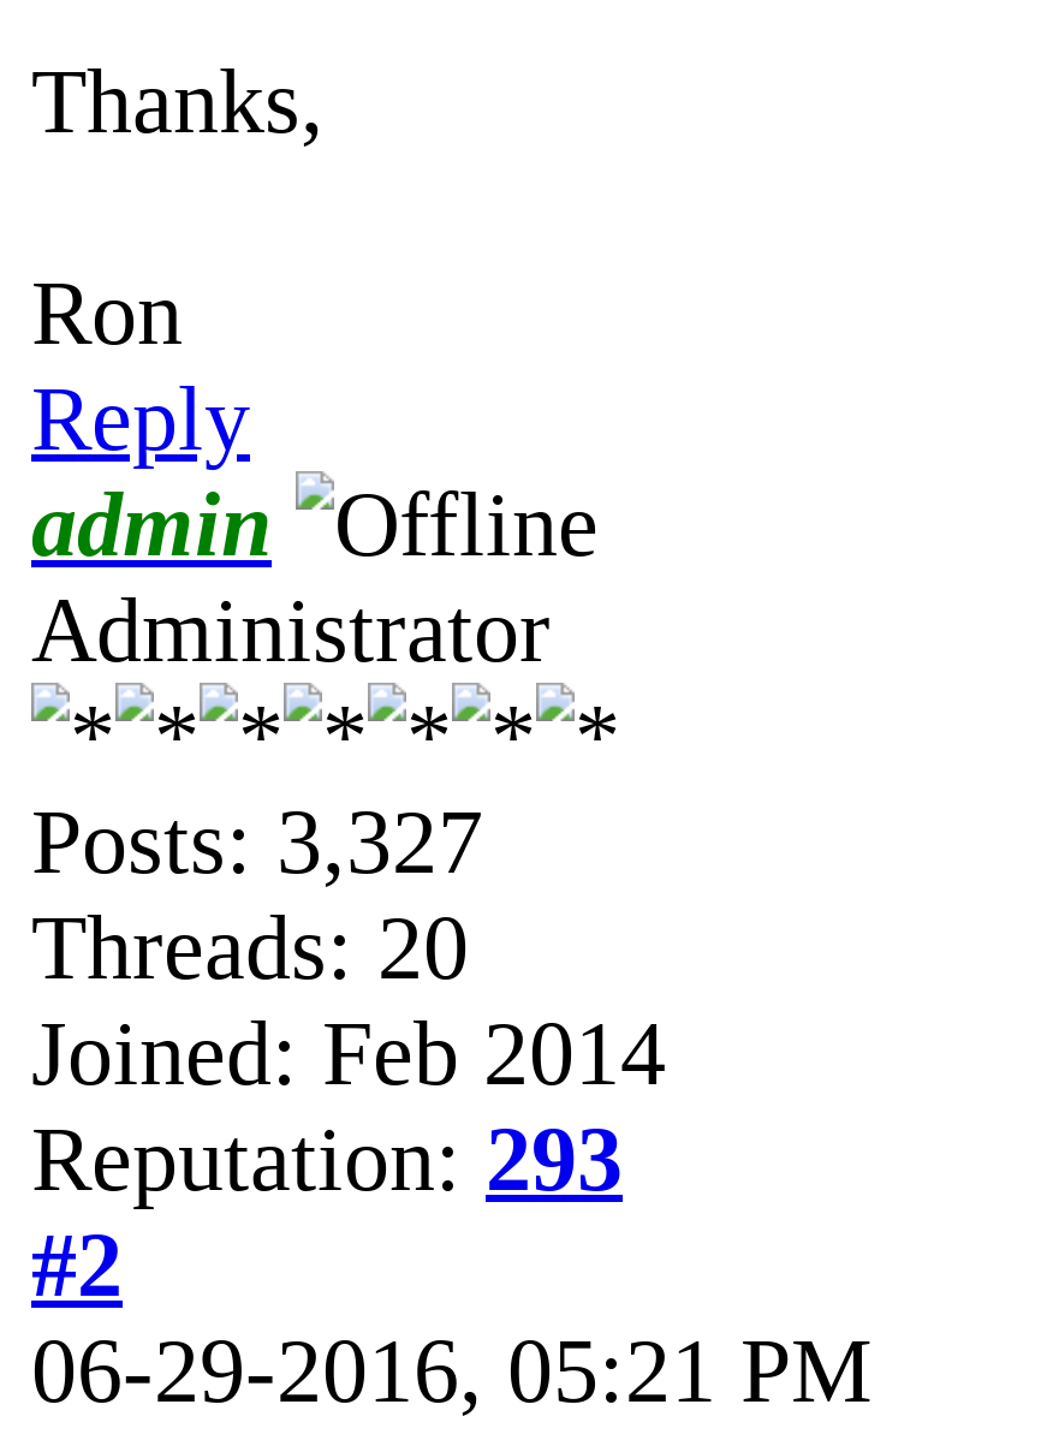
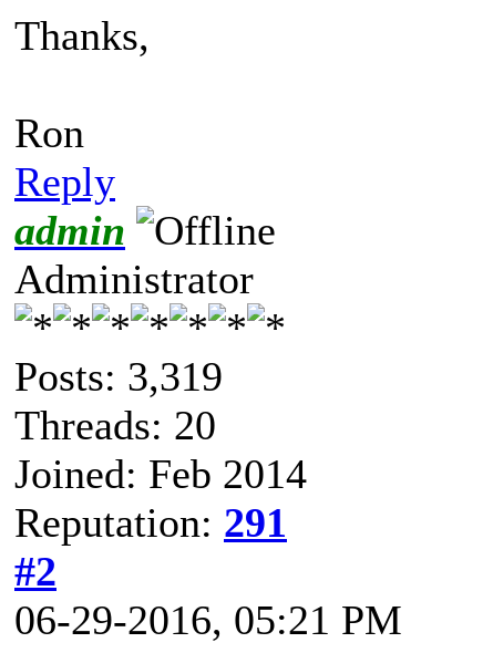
[31,790,483,891] Posts: 3,327 -> [14,353,223,399] Posts: 3,319
[31,1107,623,1208] Reputation: 293 -> [14,499,287,545] Reputation: 291

